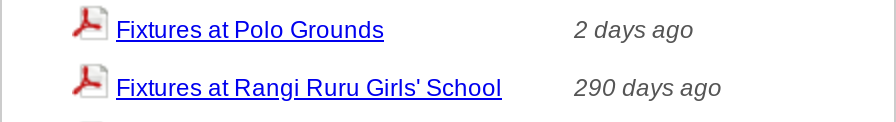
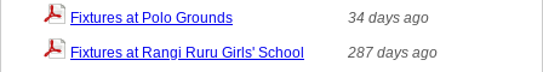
[574,16,694,44] 2 days ago -> [348,9,429,26] 34 days ago
[574,74,722,102] 290 days ago -> [348,44,438,61] 287 days ago

